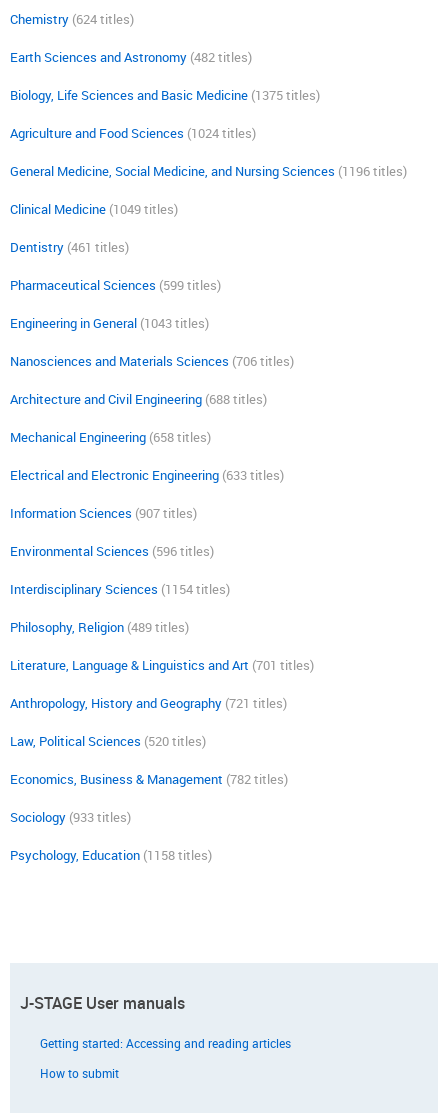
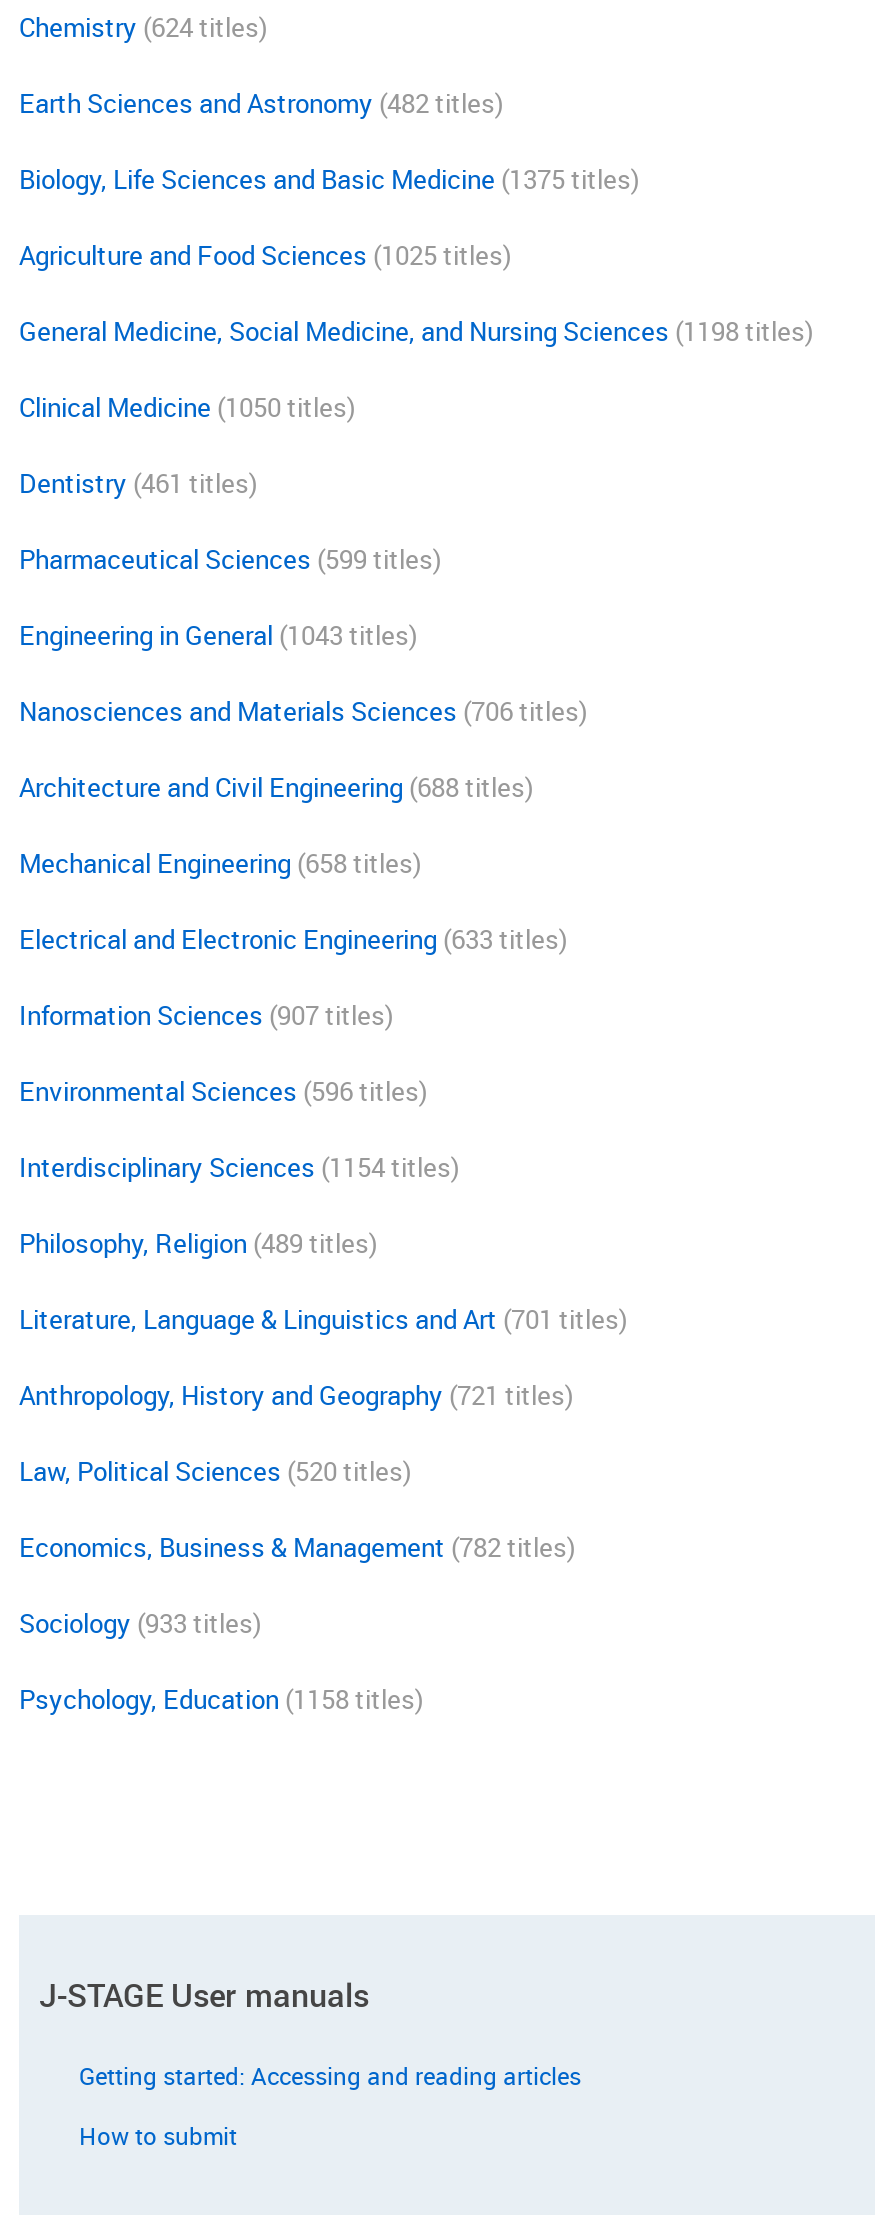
[10,124,256,142] Agriculture and Food Sciences (1024 titles) -> [19,237,511,273] Agriculture and Food Sciences (1025 titles)
[10,162,407,180] General Medicine, Social Medicine, and Nursing Sciences (1196 titles) -> [19,313,813,349] General Medicine, Social Medicine, and Nursing Sciences (1198 titles)
[10,200,178,218] Clinical Medicine (1049 titles) -> [19,389,355,425] Clinical Medicine (1050 titles)

